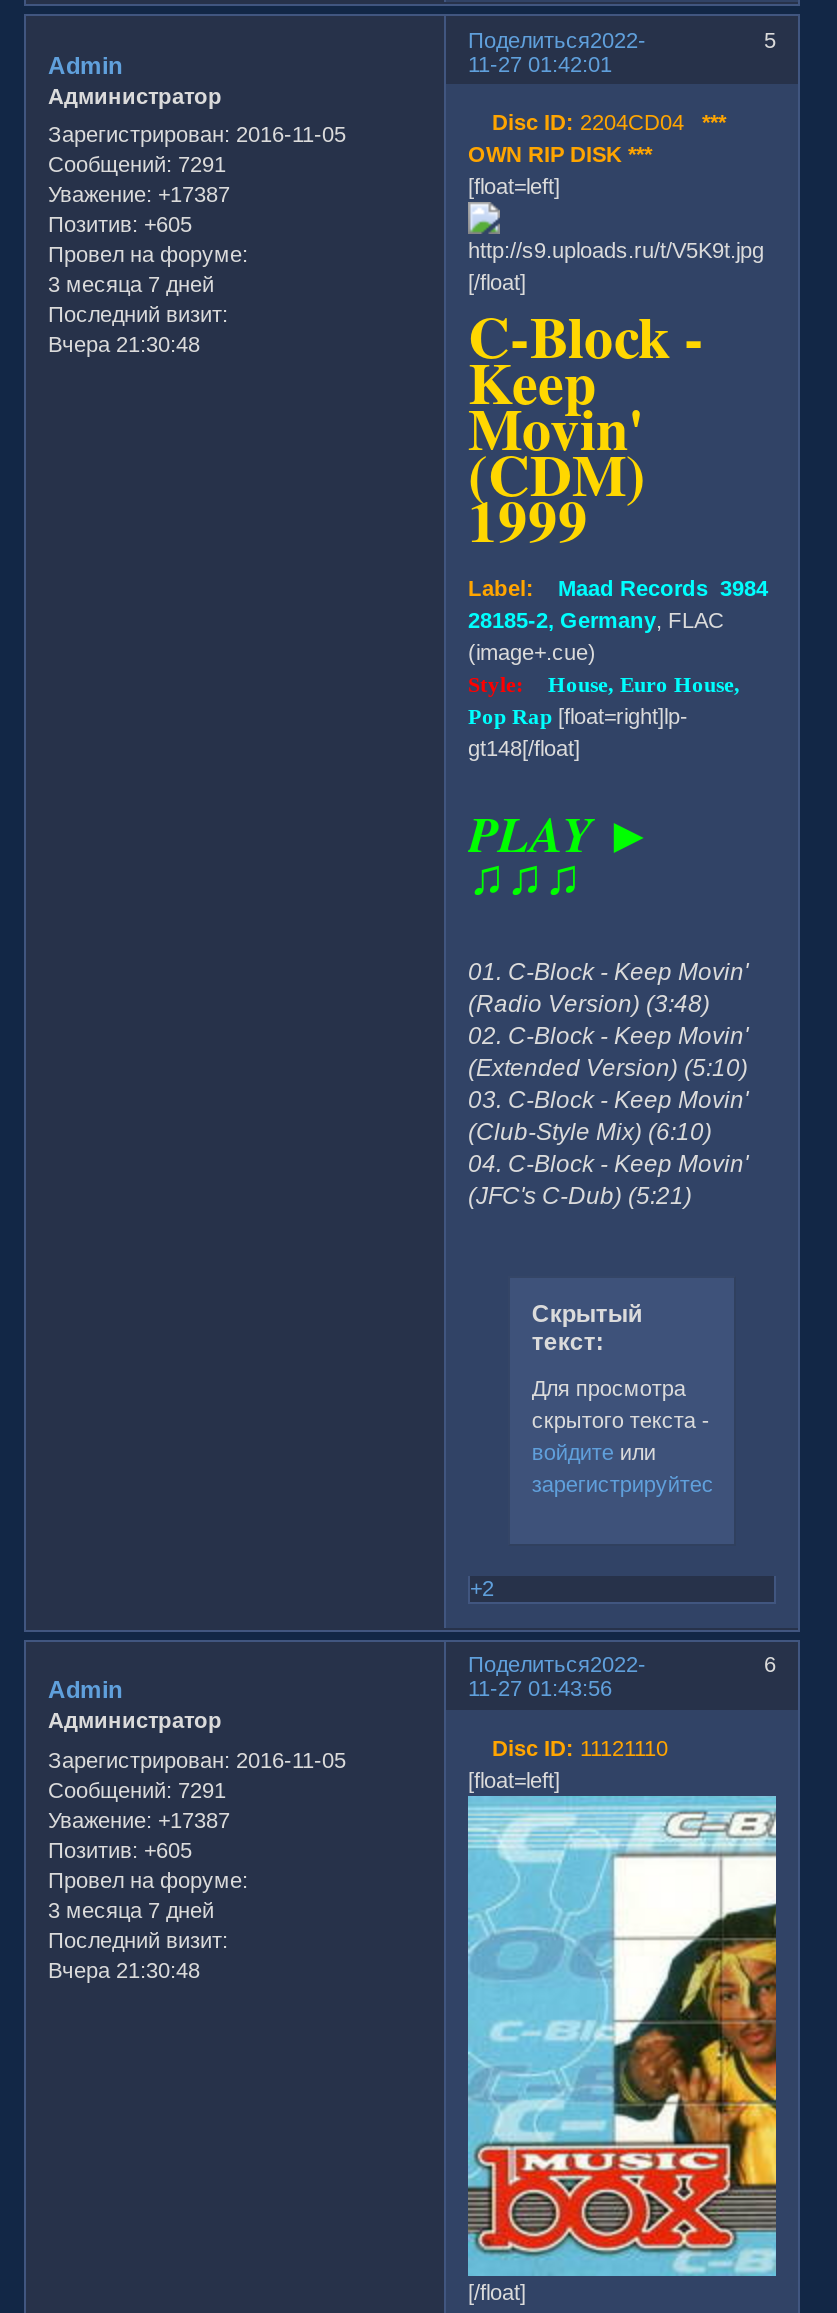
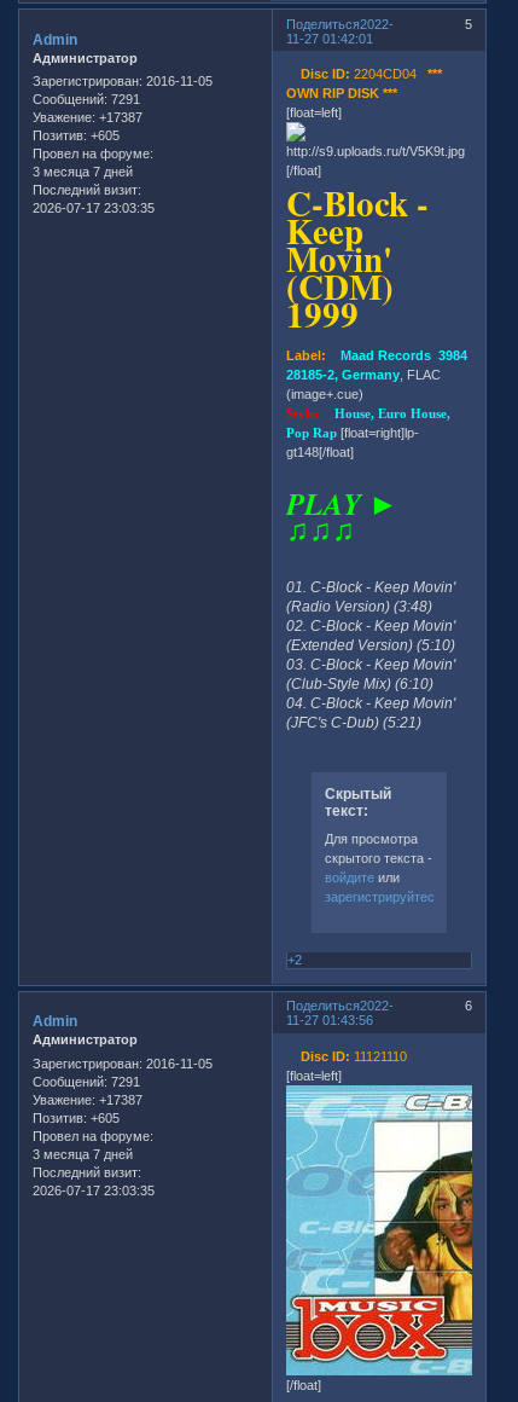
[48,332,200,356] Вчера 21:30:48 -> [33,201,155,215] 2026-07-17 23:03:35
[48,1958,200,1982] Вчера 21:30:48 -> [33,1183,155,1198] 2026-07-17 23:03:35

